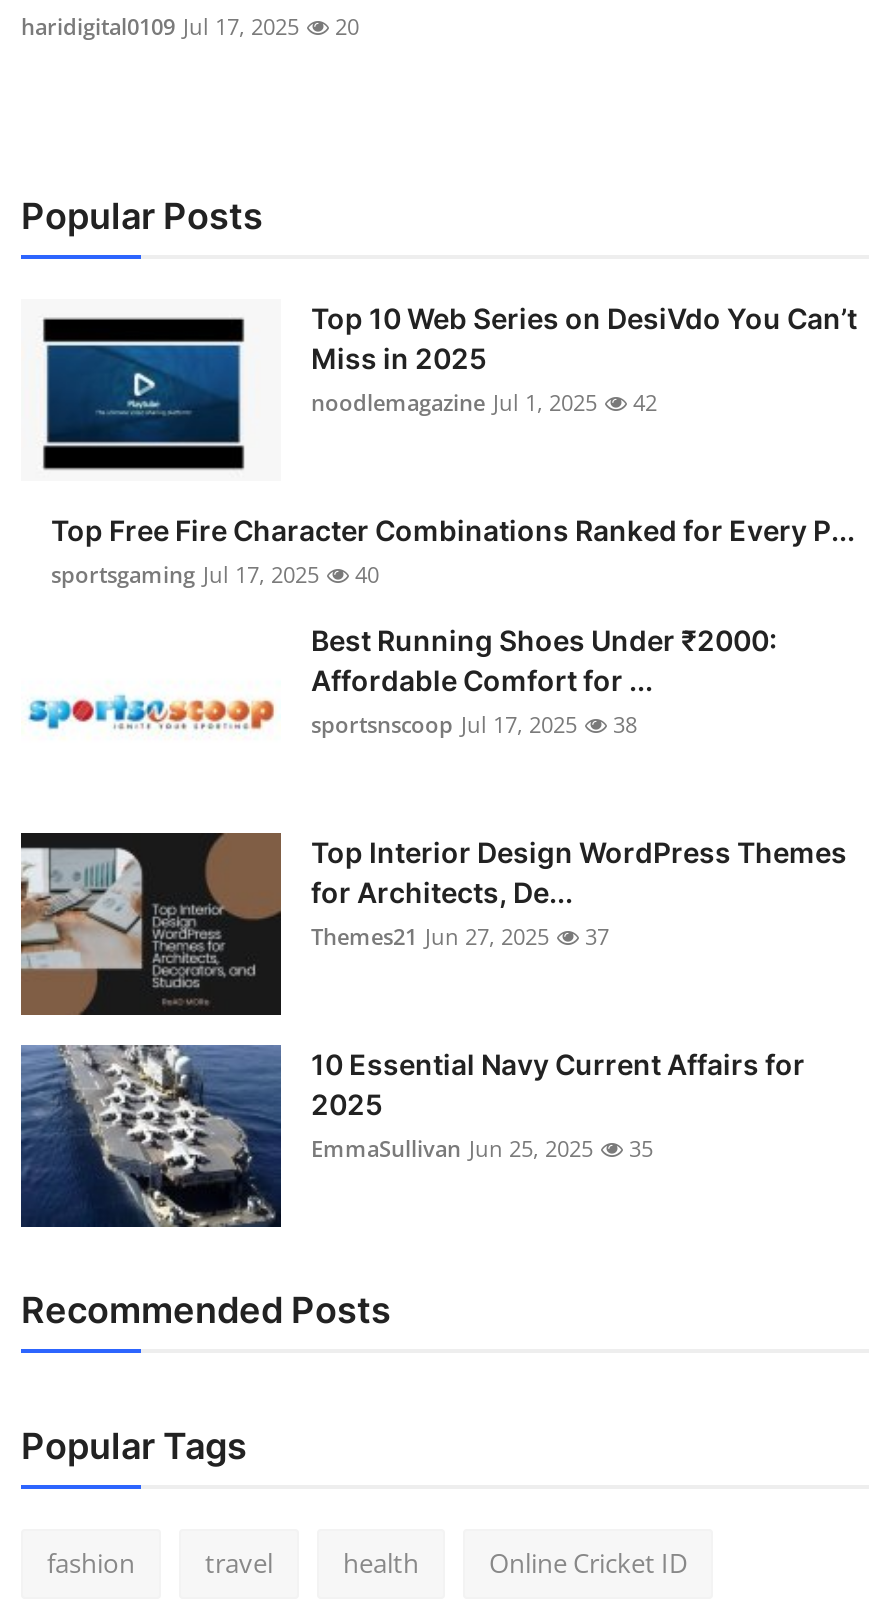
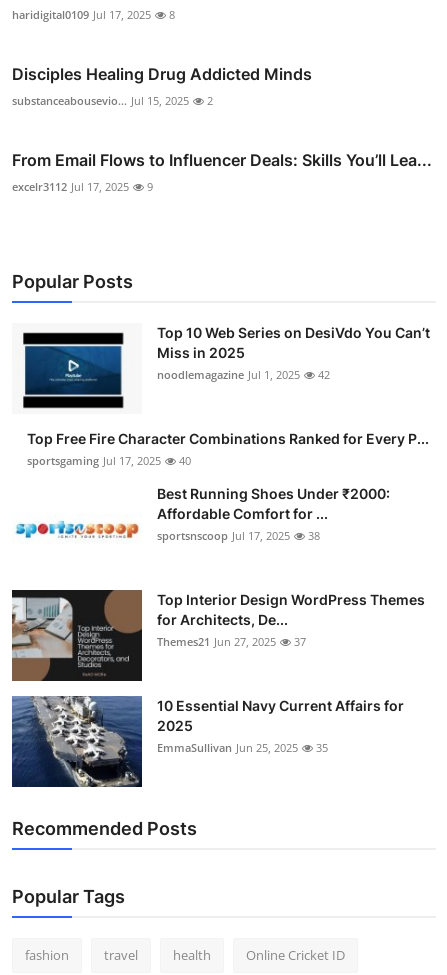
[329,11,359,41] 20 -> [12,7,432,194] 8 | Disciples Healing Drug Addicted Minds | substanceabousevio... Jul 15, 2025 | 2 | From Email Flows to Influencer Deals: Skills You’ll Lea... | excelr3112 Jul 17, 2025 | 9

